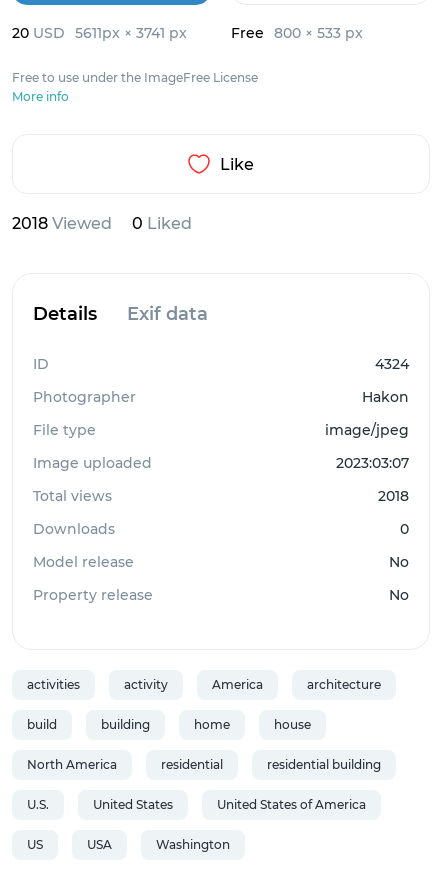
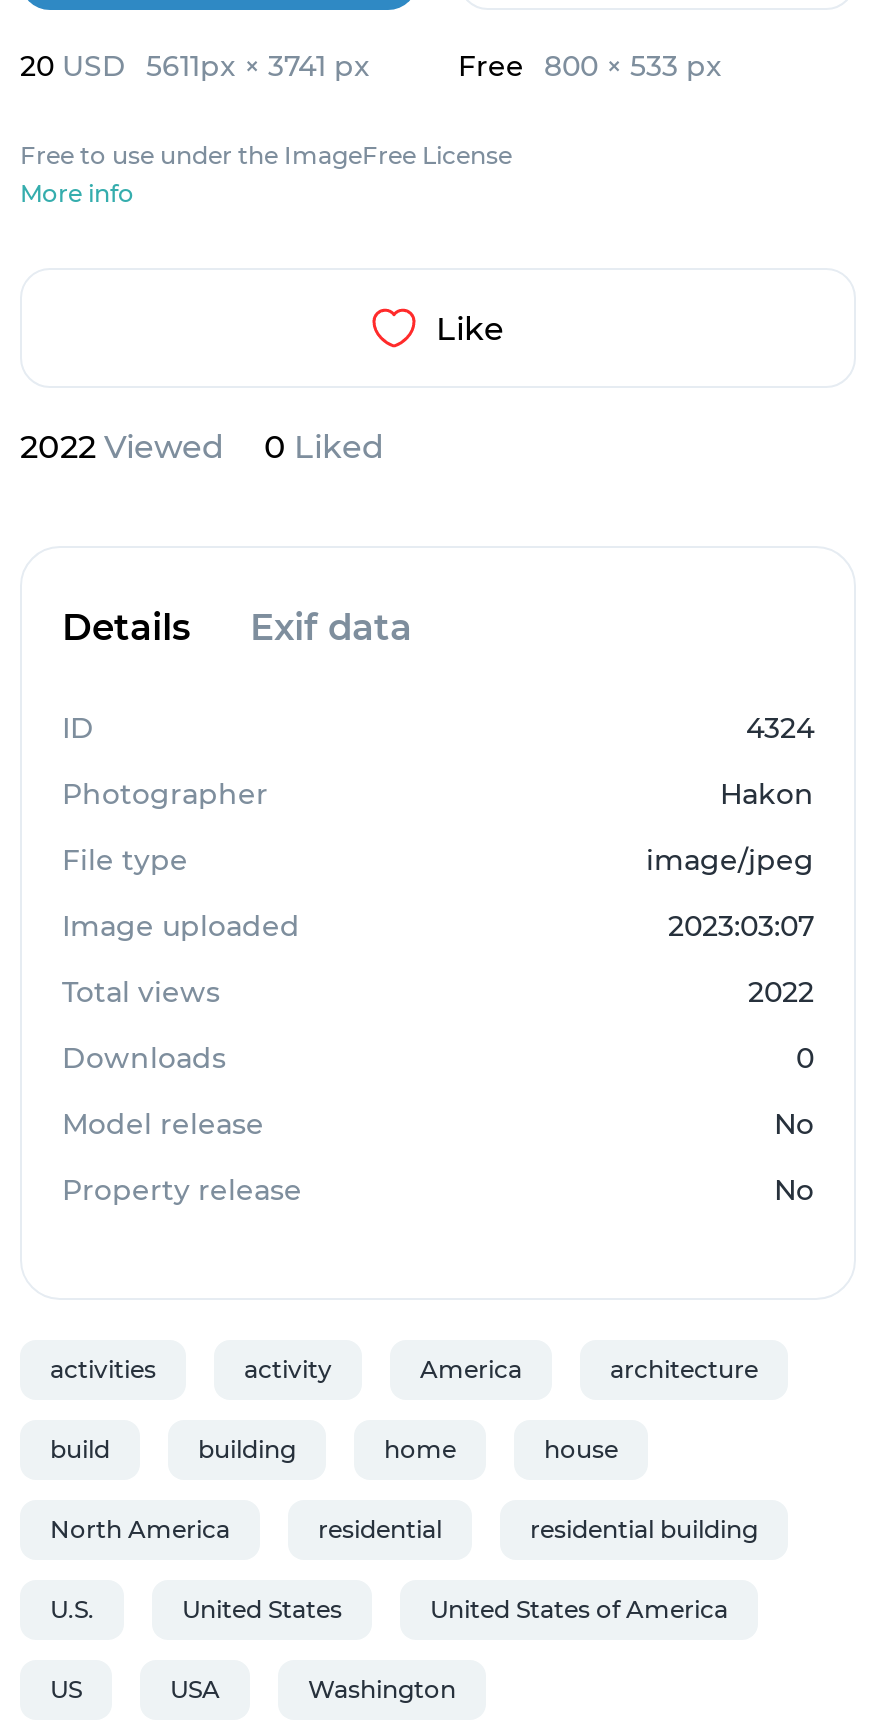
[12,214,192,233] 2018 Viewed 0 Liked -> [20,429,384,467] 2022 Viewed 0 Liked
[378,487,409,505] 2018 -> [748,975,814,1011] 2022

